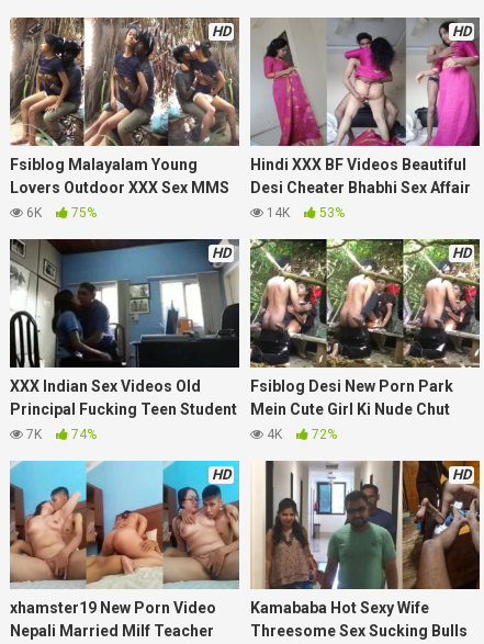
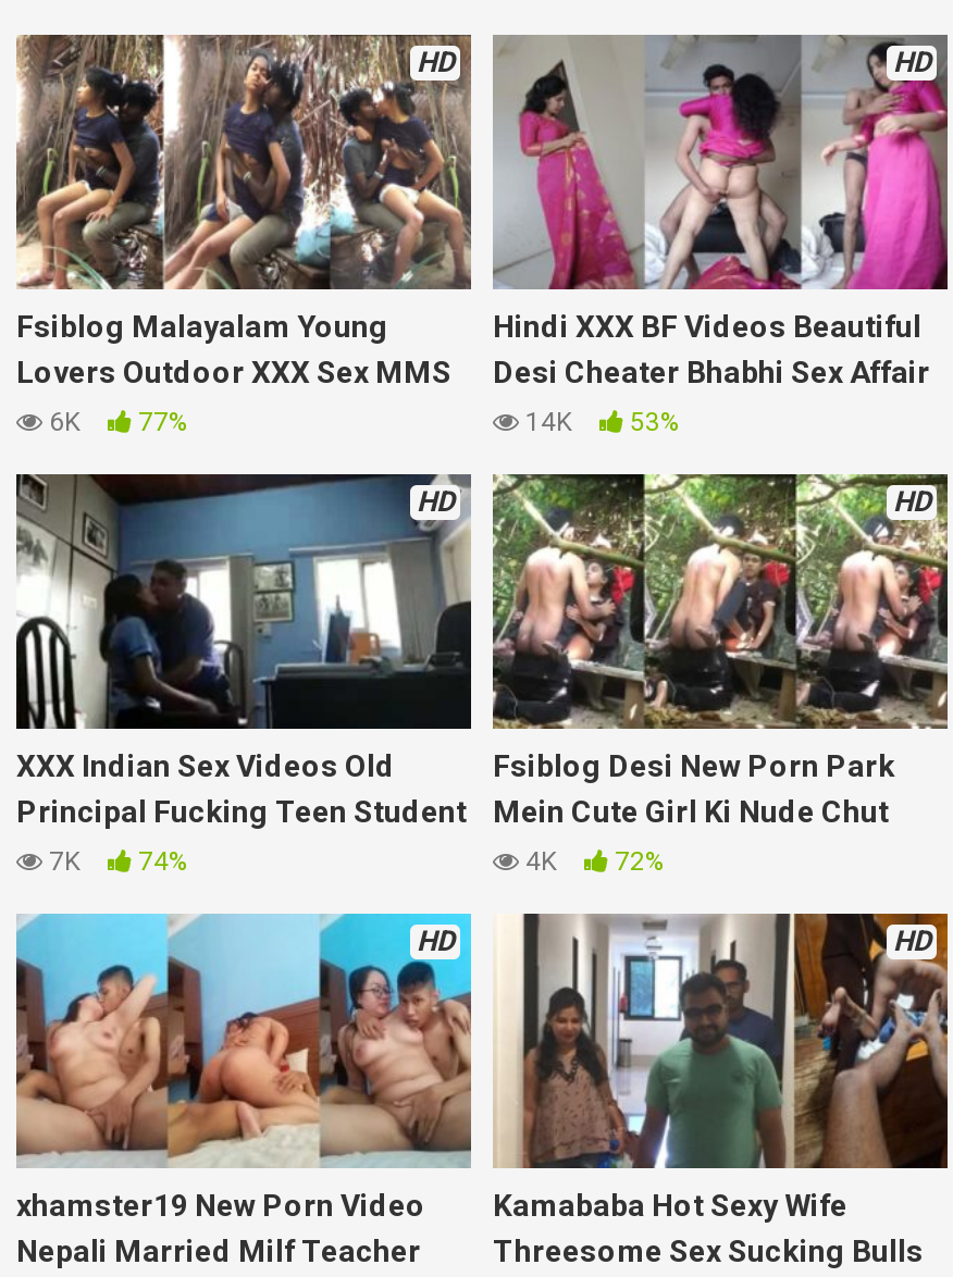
[68,205,97,221] 75% -> [132,407,188,438] 77%

